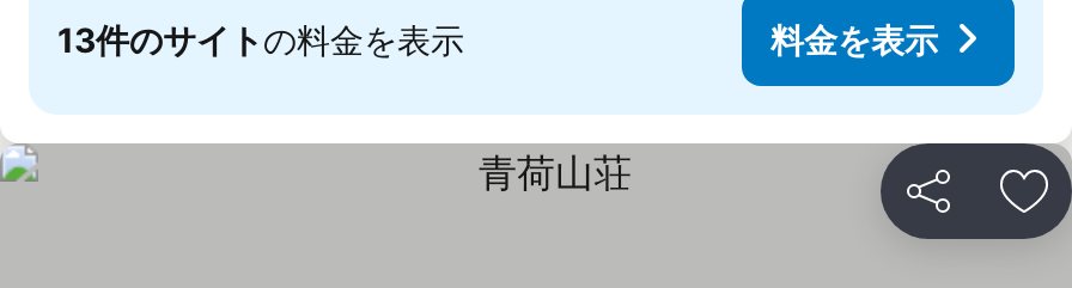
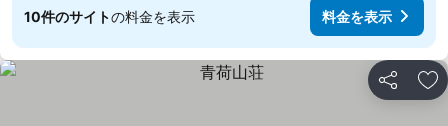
[57,18,464,59] 13件のサイトの料金を表示 -> [24,7,195,24] 10件のサイトの料金を表示

